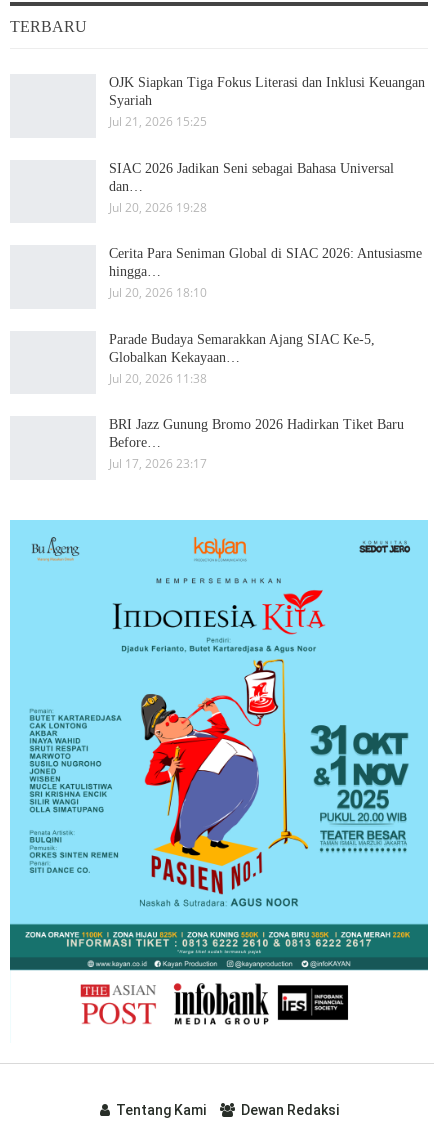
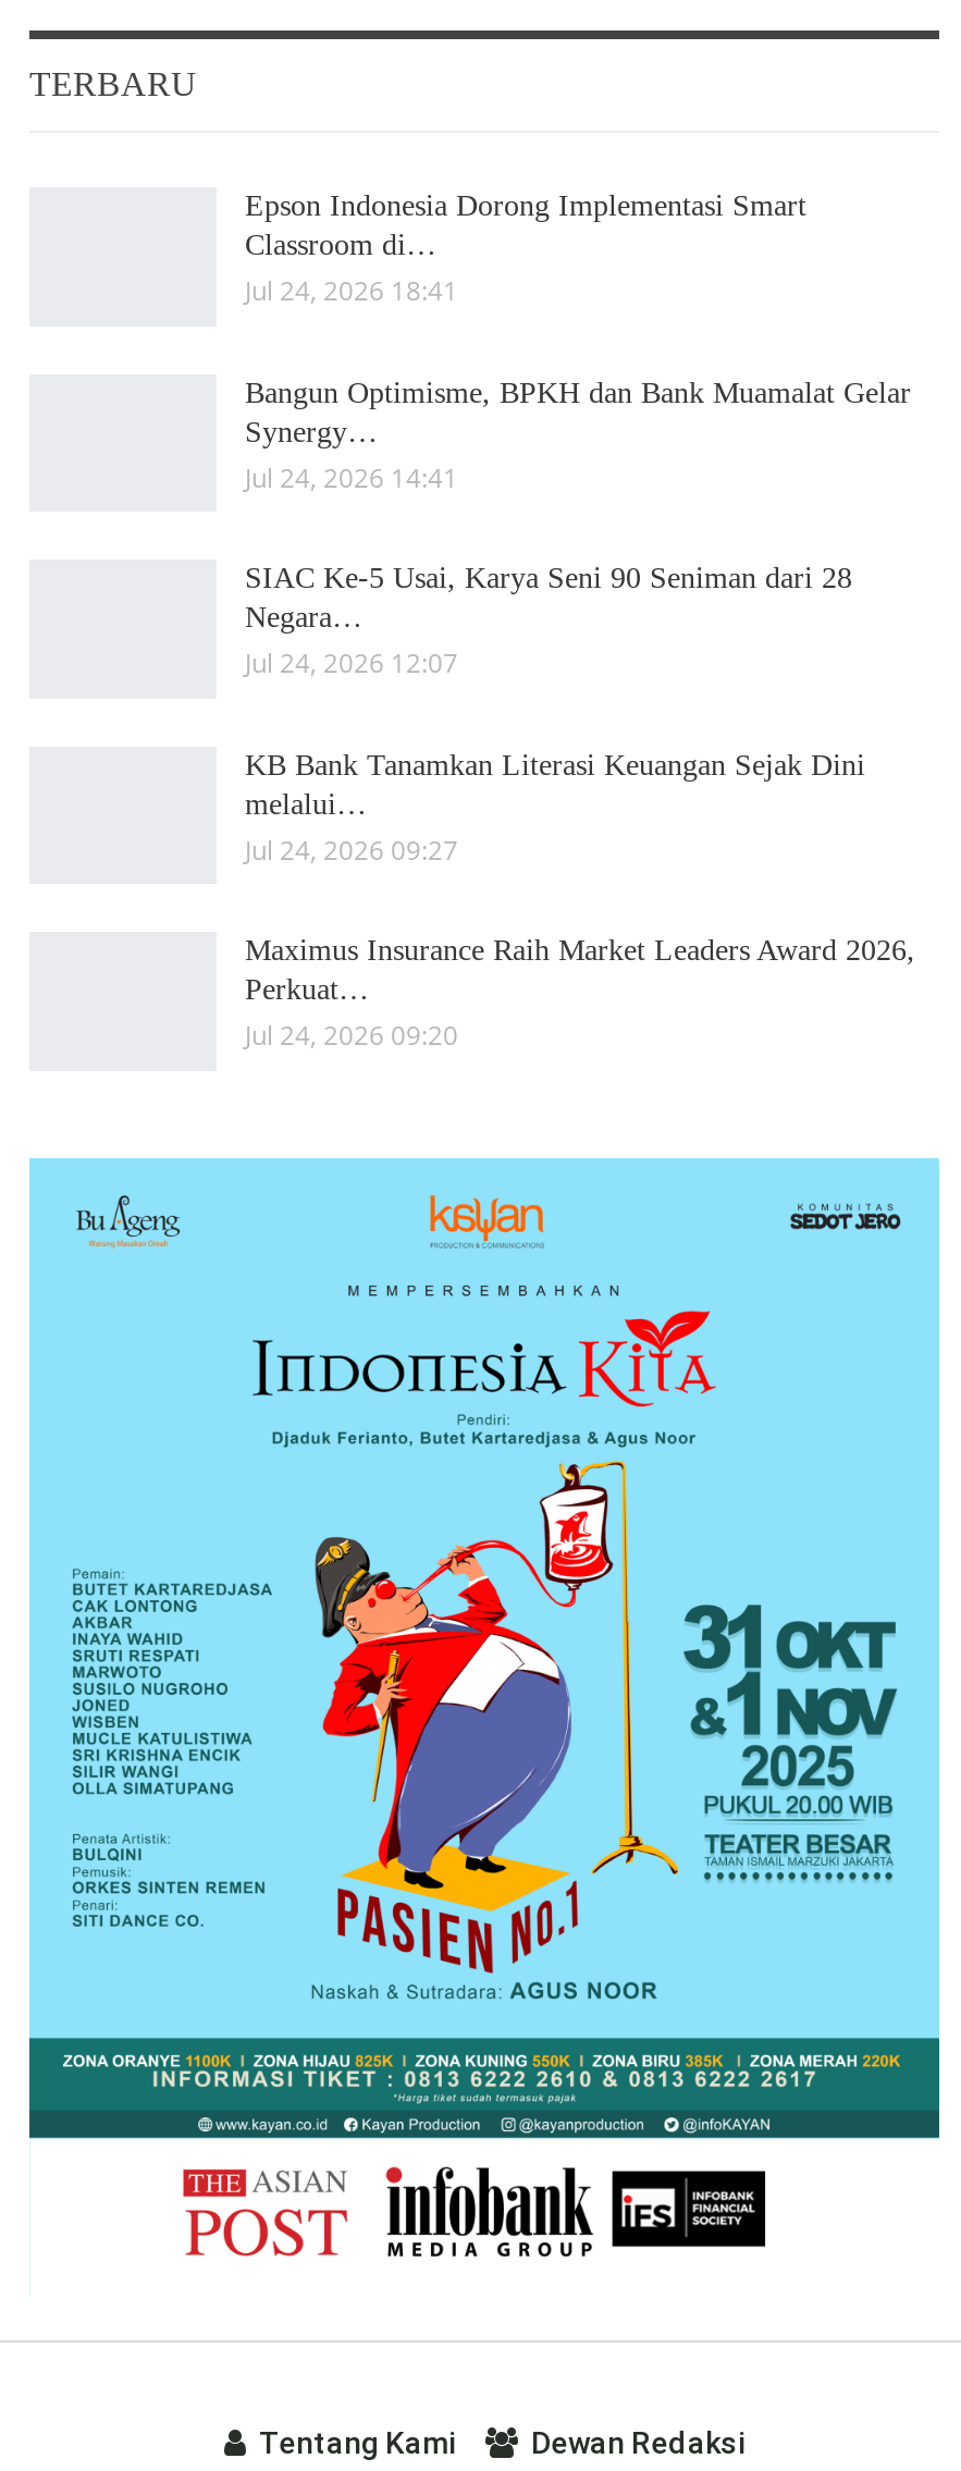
[109,75,425,130] OJK Siapkan Tiga Fokus Literasi dan Inklusi Keuangan | Syariah | Jul 21, 2026 15:25 -> [245,189,806,309] Epson Indonesia Dorong Implementasi Smart | Classroom di… | Jul 24, 2026 18:41
[109,161,394,216] SIAC 2026 Jadikan Seni sebagai Bahasa Universal | dan… | Jul 20, 2026 19:28 -> [245,376,911,496] Bangun Optimisme, BPKH dan Bank Muamalat Gelar | Synergy… | Jul 24, 2026 14:41
[109,246,422,301] Cerita Para Seniman Global di SIAC 2026: Antusiasme | hingga… | Jul 20, 2026 18:10 -> [245,562,852,682] SIAC Ke-5 Usai, Karya Seni 90 Seniman dari 28 | Negara… | Jul 24, 2026 12:07
[109,332,375,387] Parade Budaya Semarakkan Ajang SIAC Ke-5, | Globalkan Kekayaan… | Jul 20, 2026 11:38 -> [245,749,865,868] KB Bank Tanamkan Literasi Keuangan Sejak Dini | melalui… | Jul 24, 2026 09:27
[109,417,404,472] BRI Jazz Gunung Bromo 2026 Hadirkan Tiket Baru | Before… | Jul 17, 2026 23:17 -> [245,935,915,1055] Maximus Insurance Raih Market Leaders Award 2026, | Perkuat… | Jul 24, 2026 09:20

